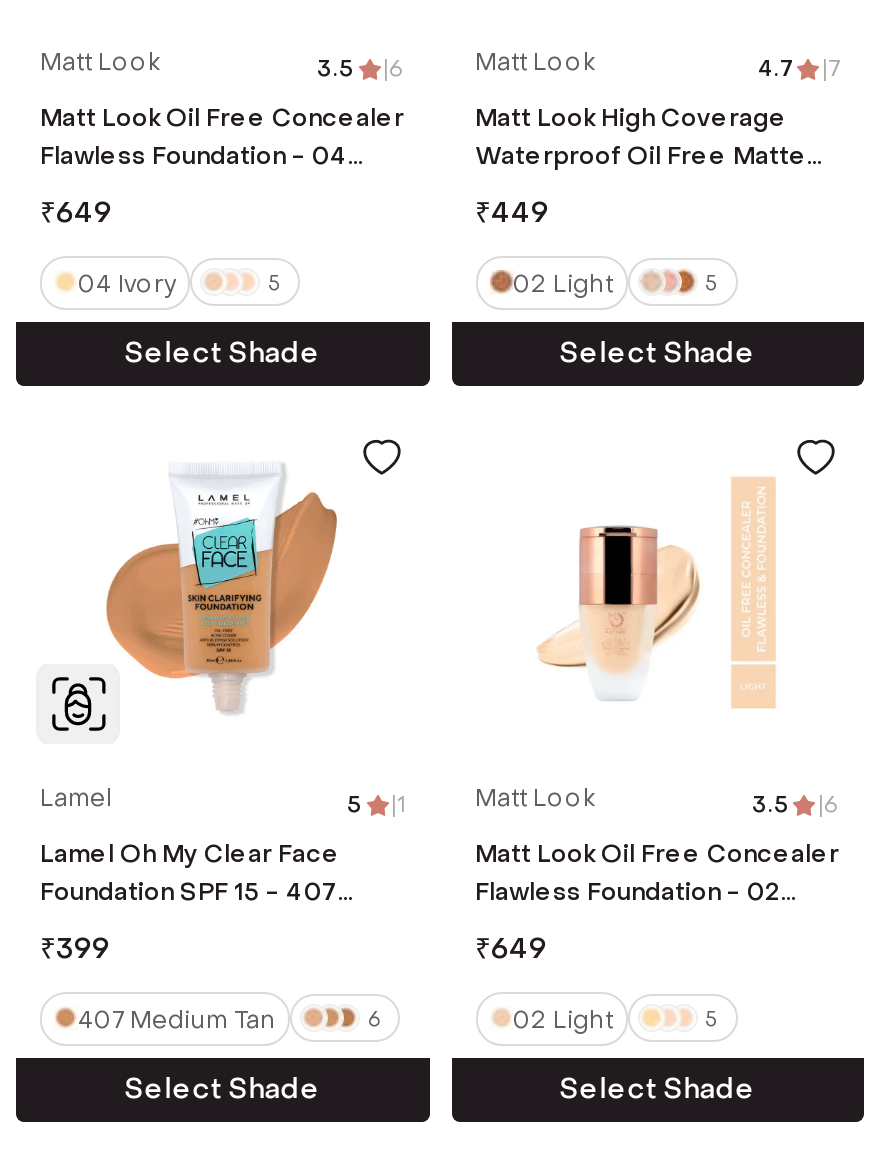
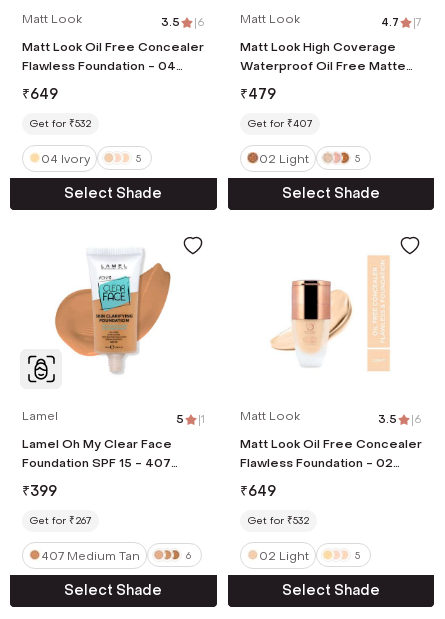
[475,194,549,232] ₹449 -> [239,85,311,130] ₹479 | Get for ₹407
none -> [30,117,91,130] Get for ₹532
none -> [30,514,91,527] Get for ₹267
none -> [247,514,308,527] Get for ₹532

